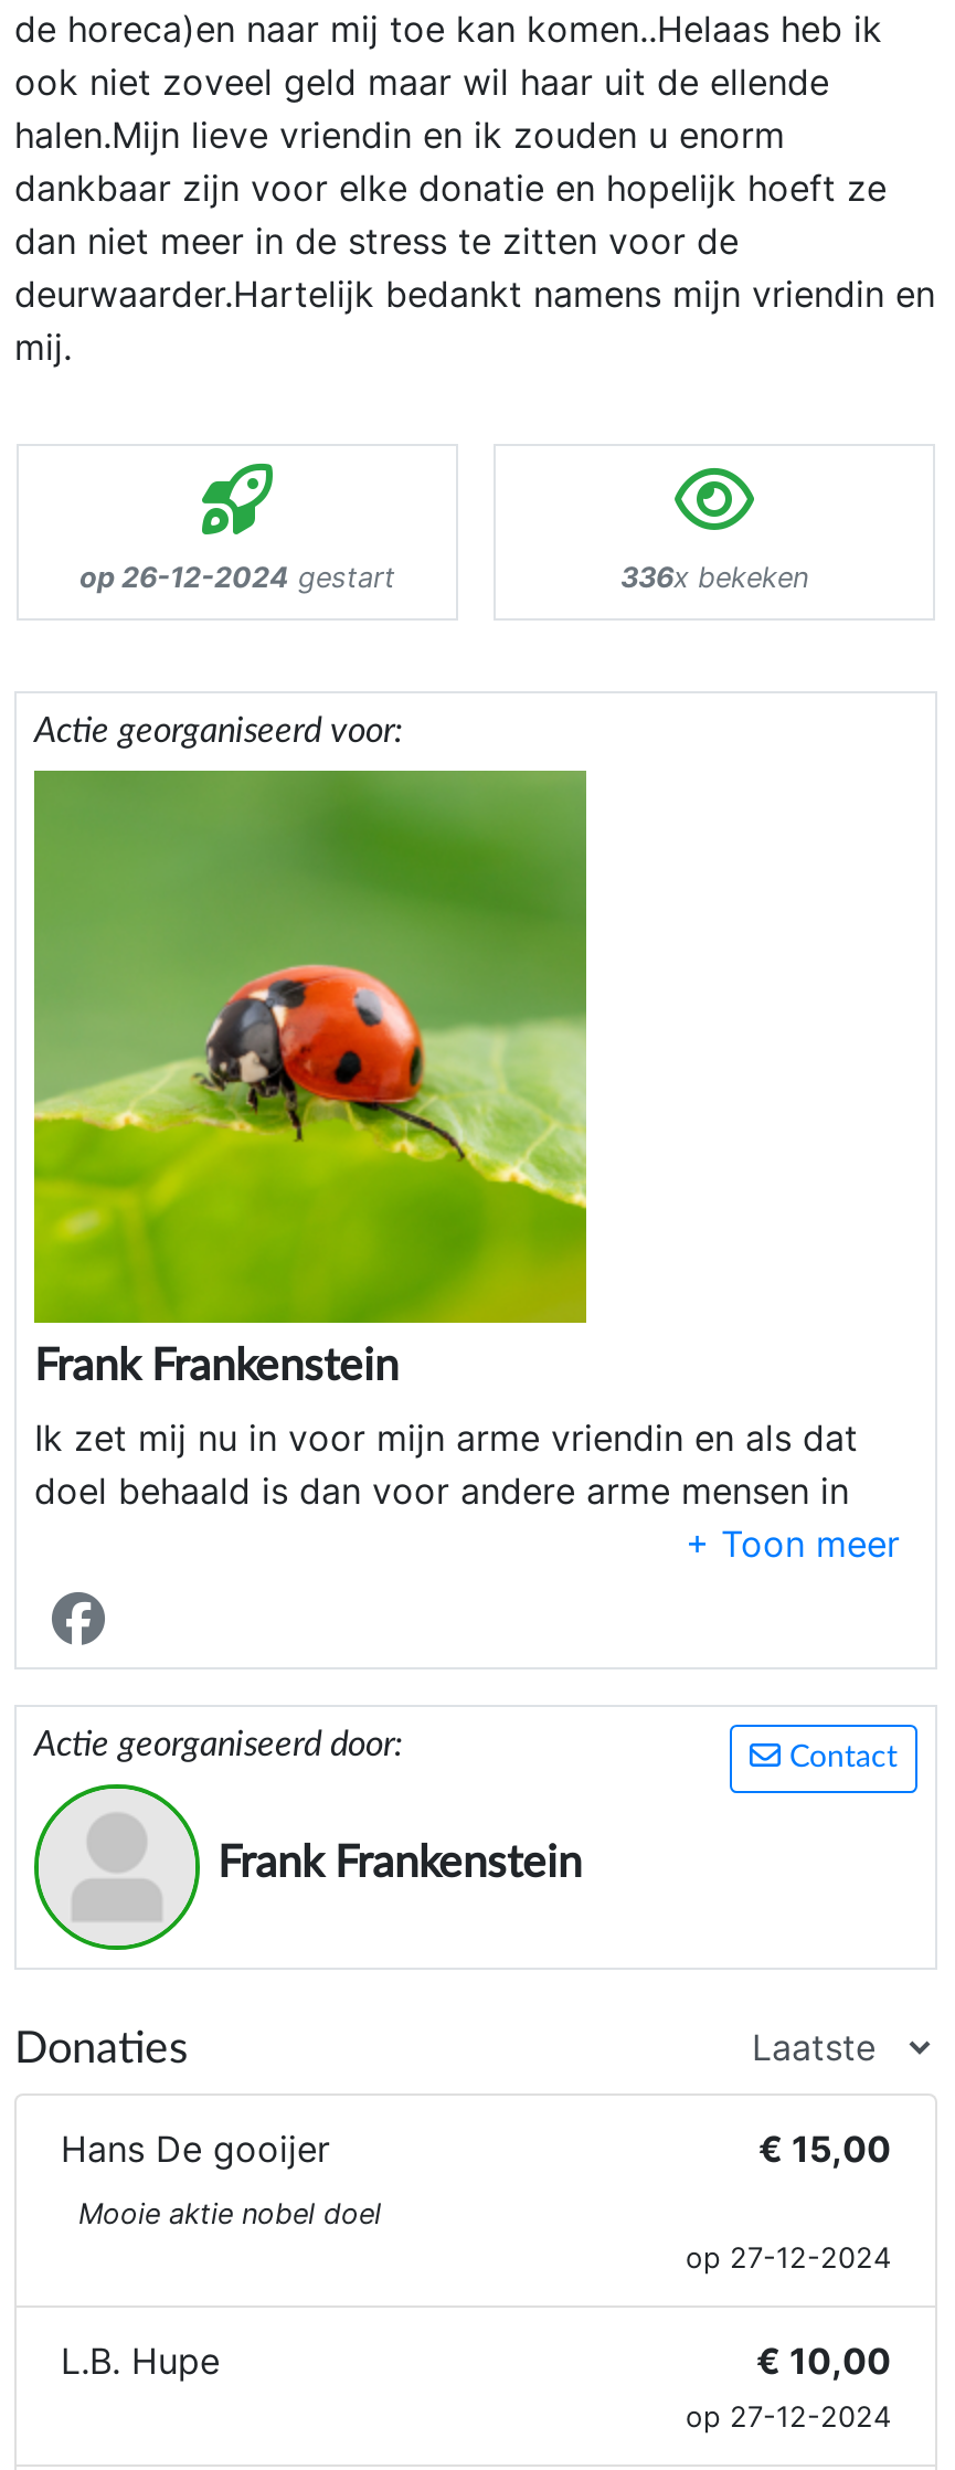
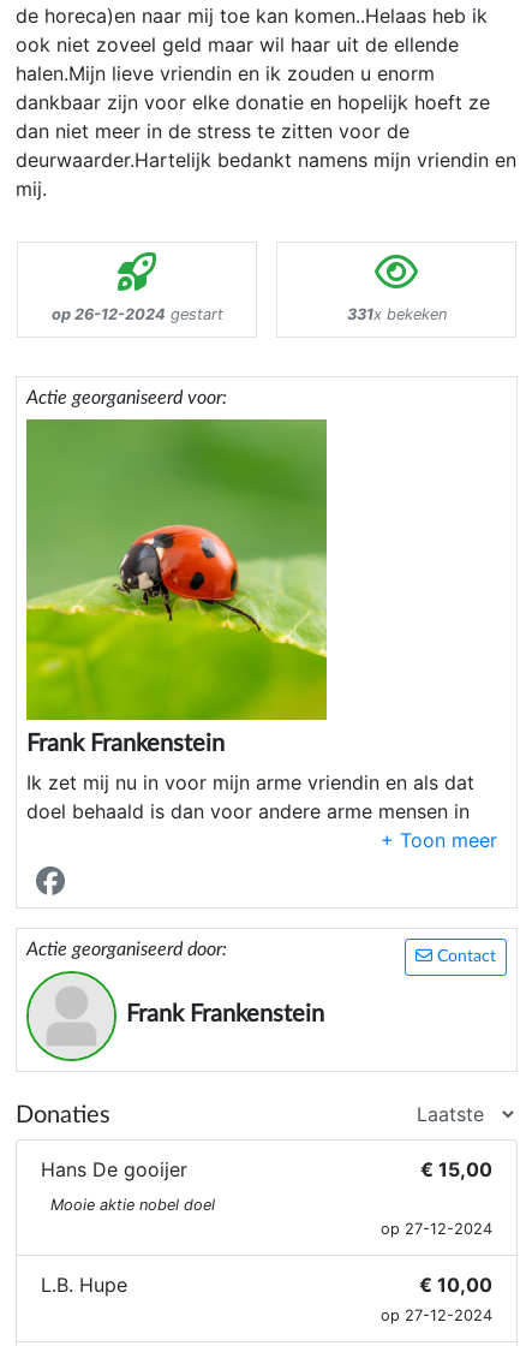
[620,562,808,595] 336x bekeken -> [346,306,446,324] 331x bekeken

